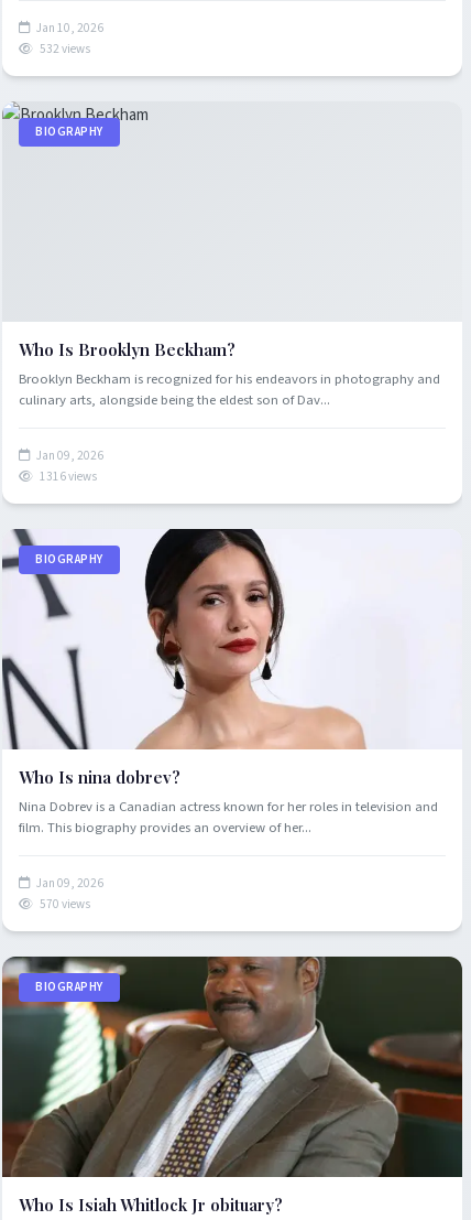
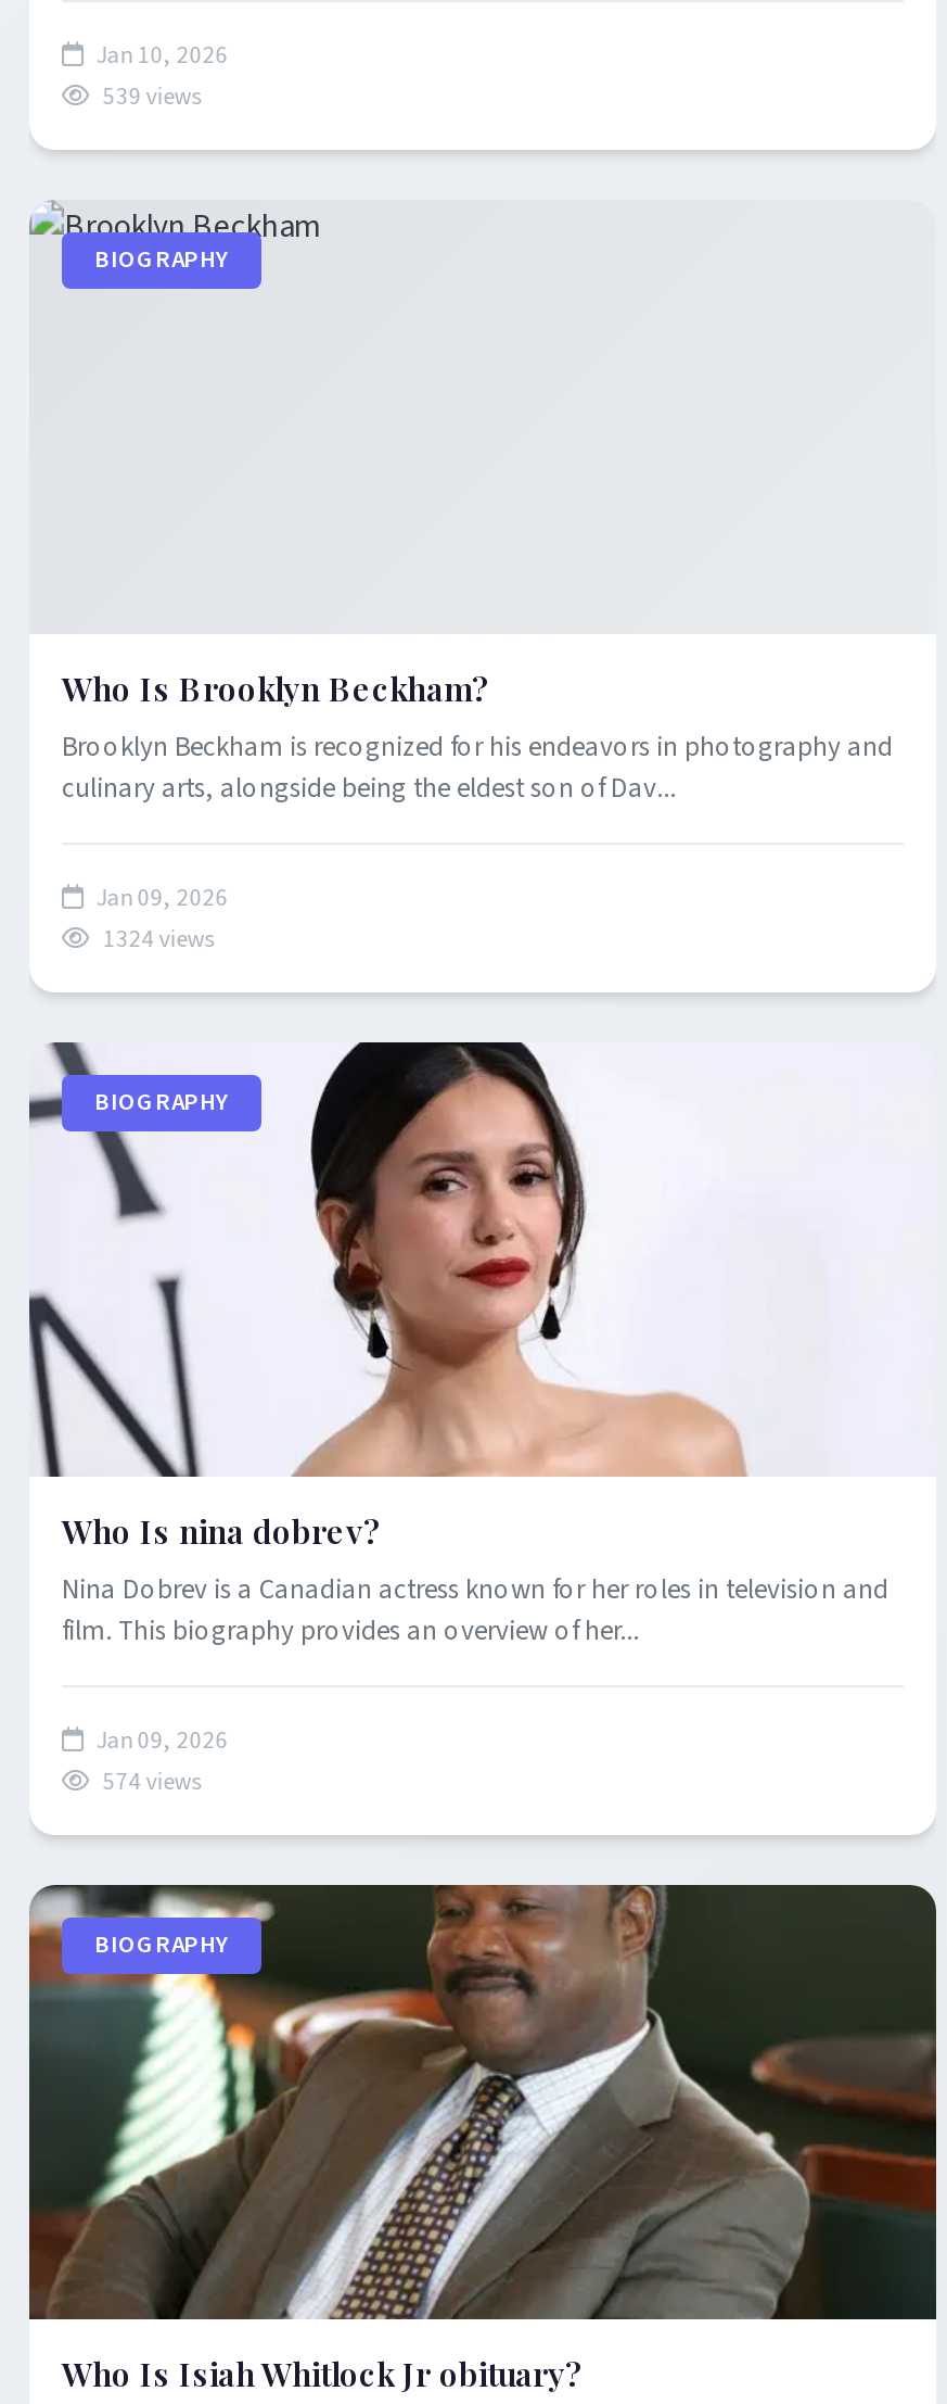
[37,40,90,58] 532 views -> [98,78,202,115] 539 views
[37,467,97,486] 1316 views -> [98,921,215,958] 1324 views
[37,895,90,914] 570 views -> [98,1763,202,1800] 574 views

